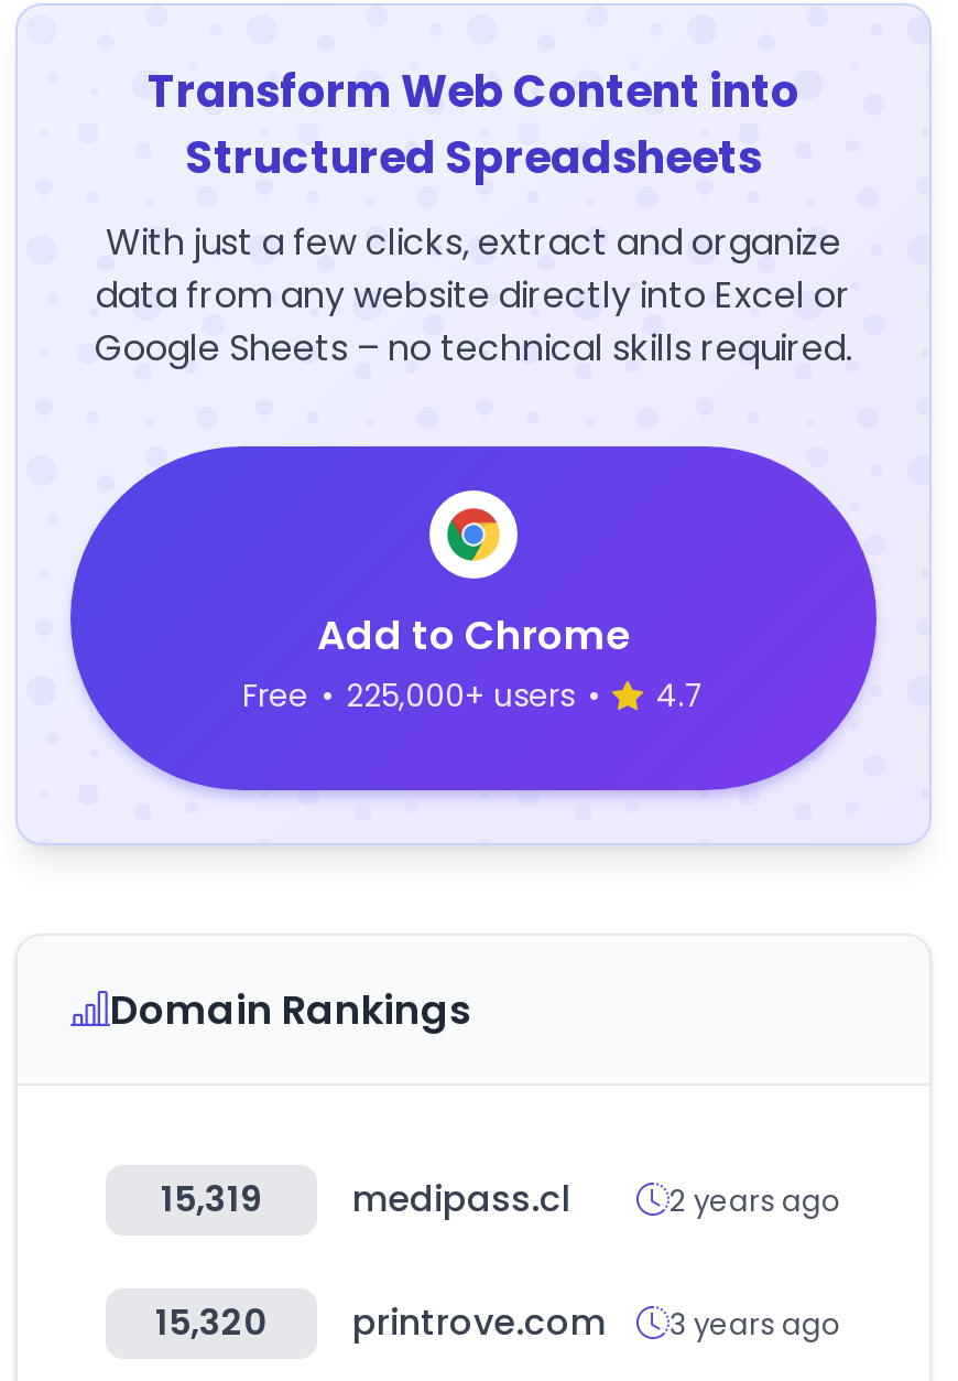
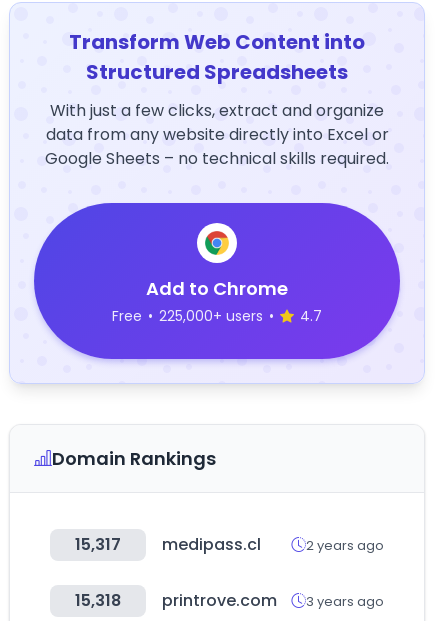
[161,1174,570,1224] 15,319 medipass.cl -> [75,533,261,556] 15,317 medipass.cl
[155,1297,841,1348] 15,320 printrove.com 3 years ago -> [75,589,384,612] 15,318 printrove.com 3 years ago

